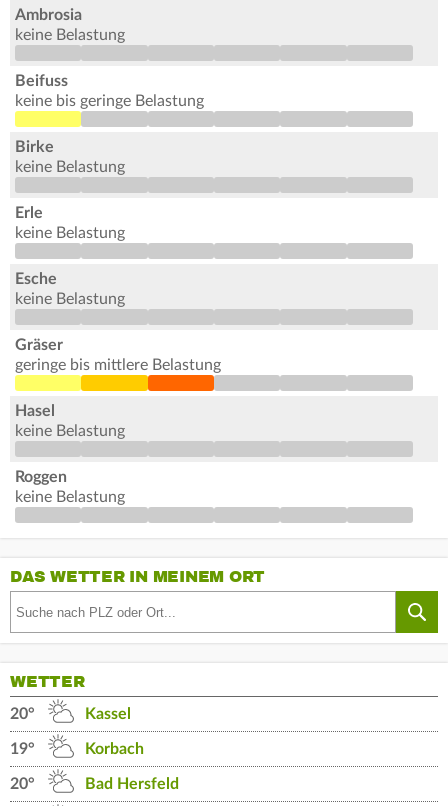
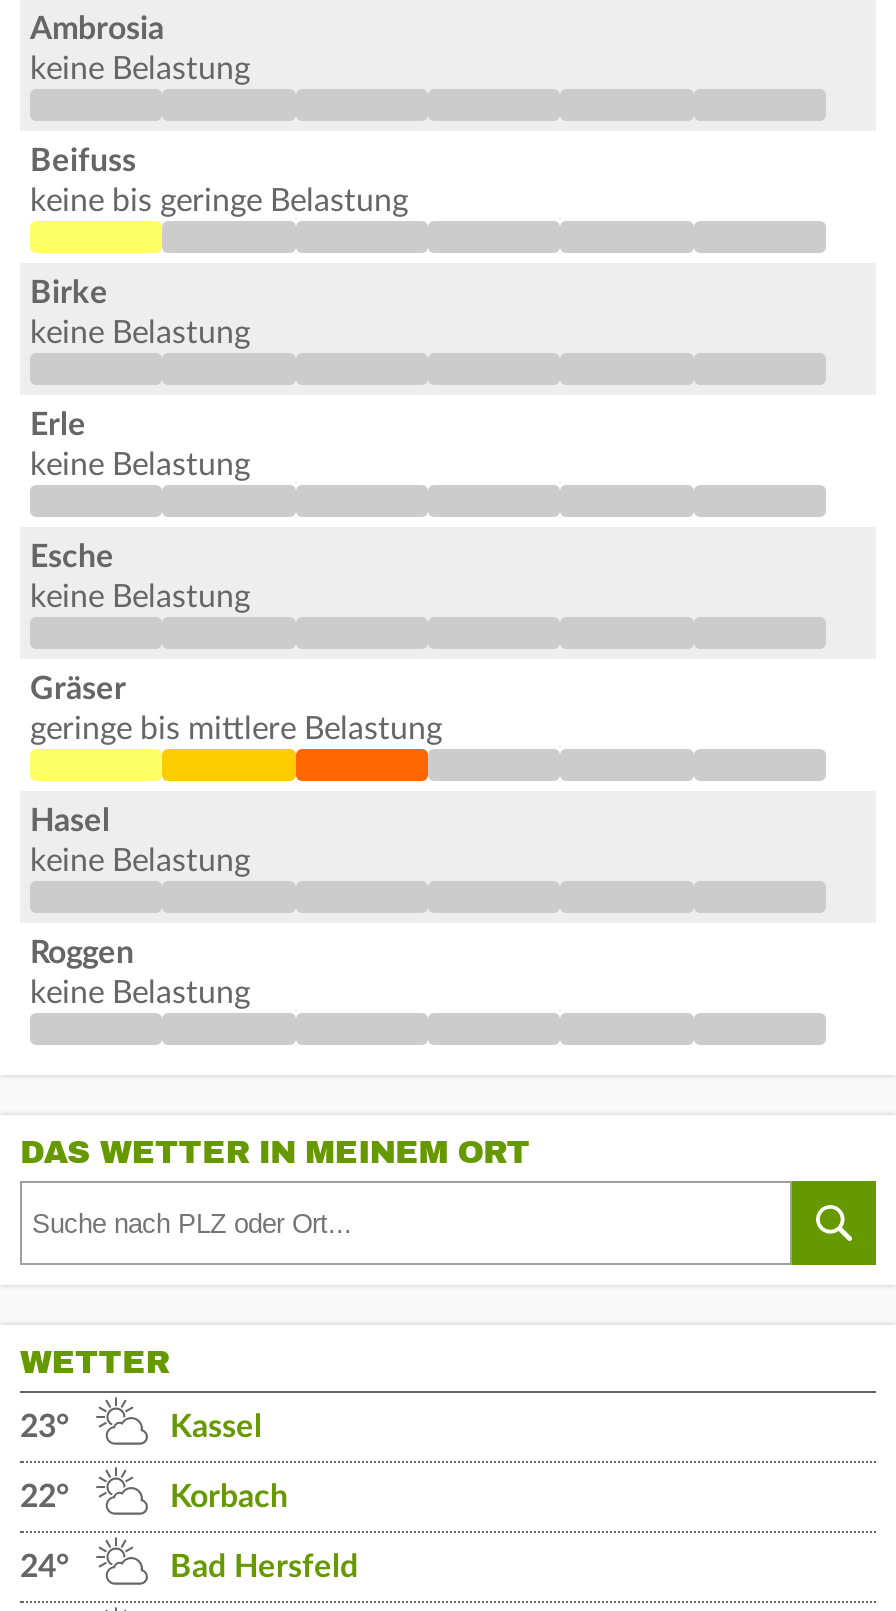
[10,706,35,722] 20° -> [20,1411,70,1443] 23°
[10,741,35,757] 19° -> [20,1481,70,1513] 22°
[10,776,35,792] 20° -> [20,1551,70,1583] 24°

